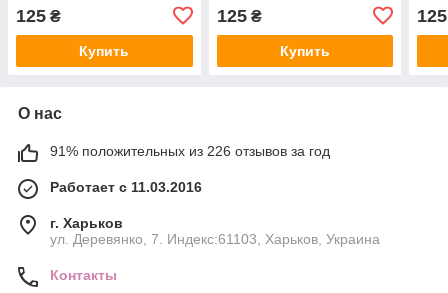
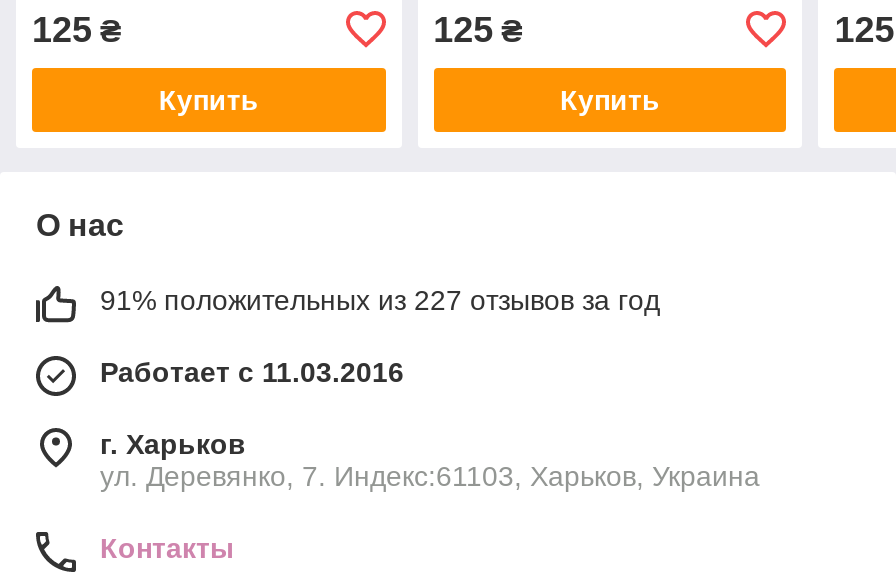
[50,143,330,159] 91% положительных из 226 отзывов за год -> [100,284,660,316] 91% положительных из 227 отзывов за год

